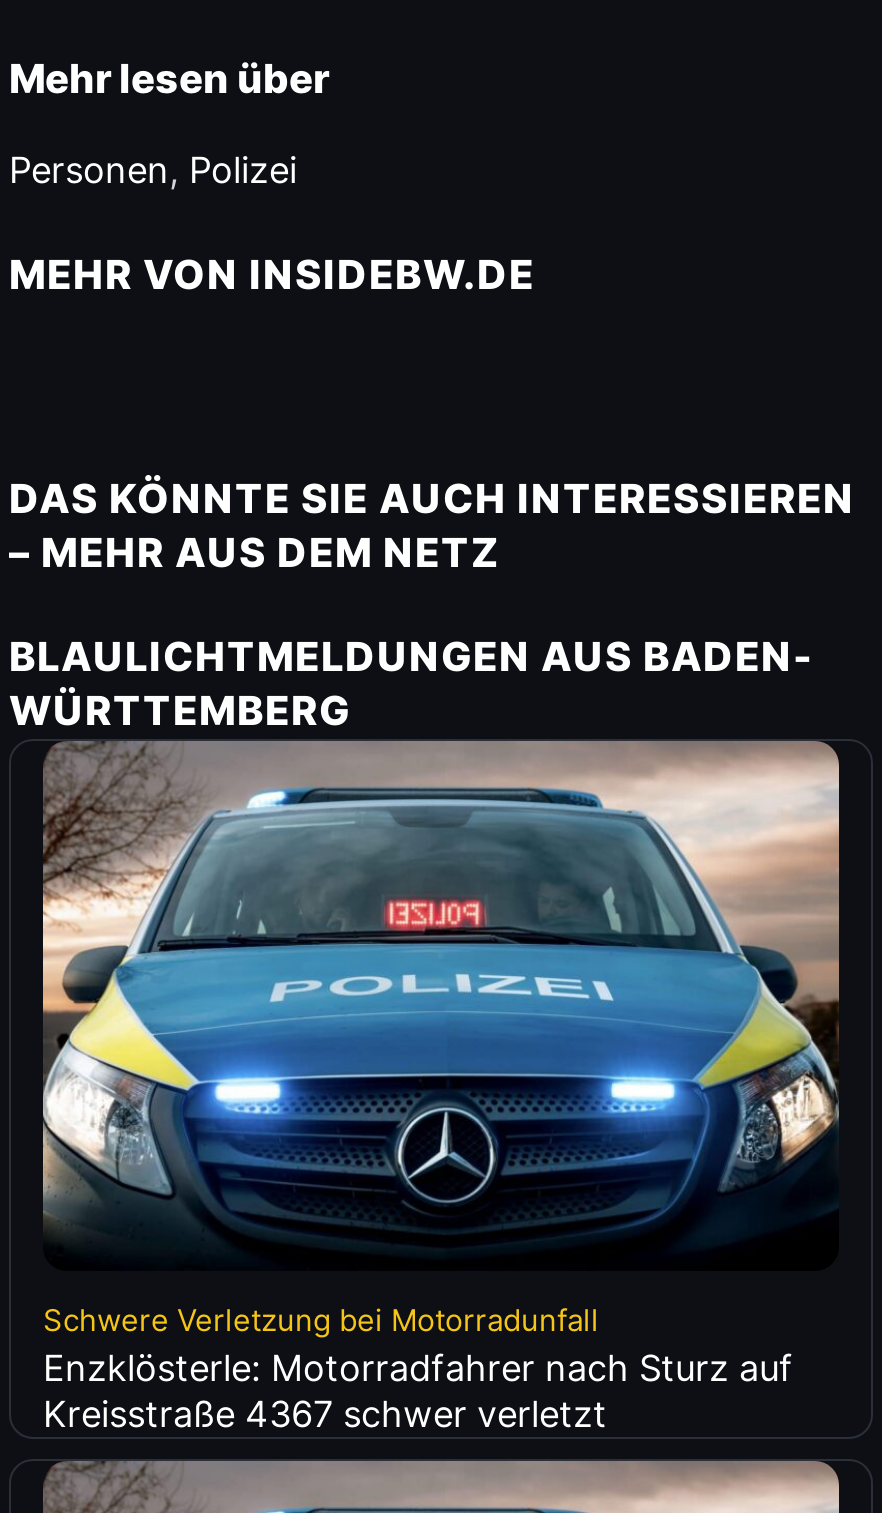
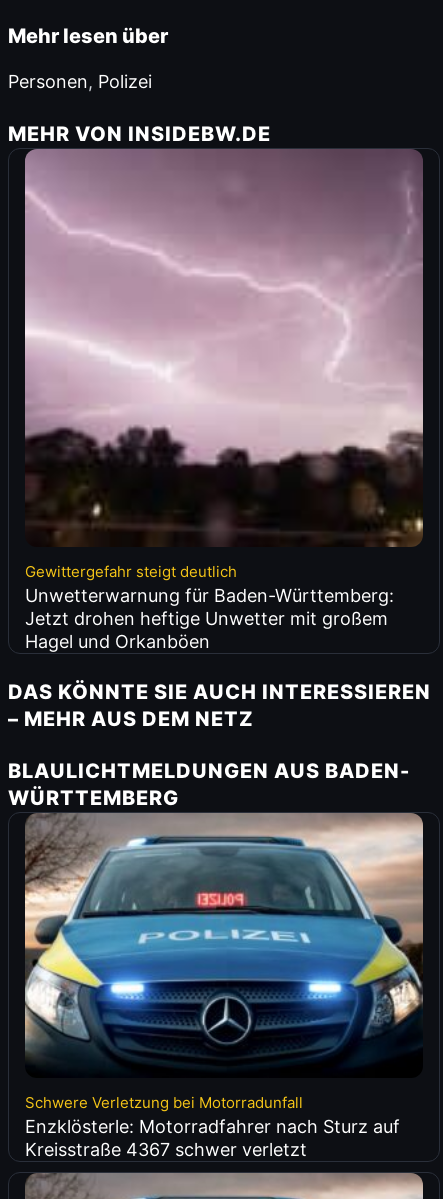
none -> [24,148,424,652] [image] | Gewittergefahr steigt deutlich | Unwetterwarnung für Baden-Württemberg: | Jetzt drohen heftige Unwetter mit großem | Hagel und Orkanböen

